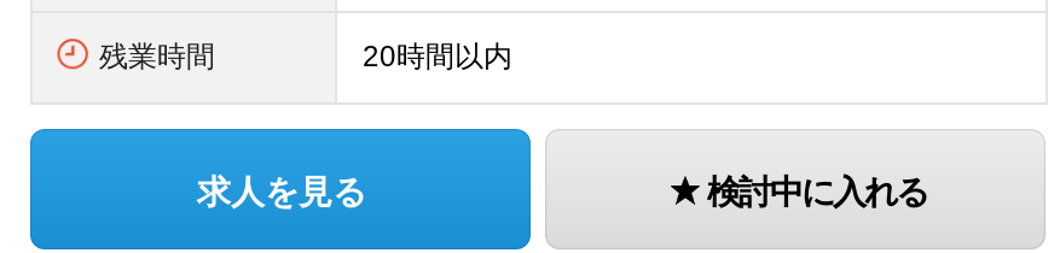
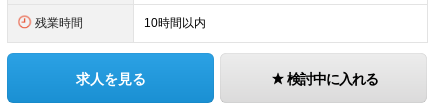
[362,40,512,73] 20時間以内 -> [144,16,206,30] 10時間以内

